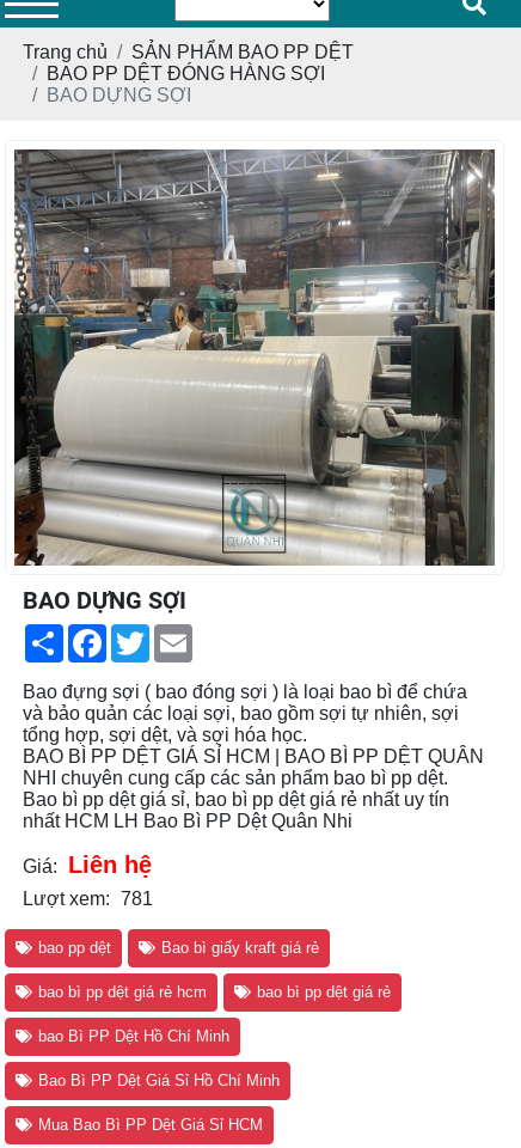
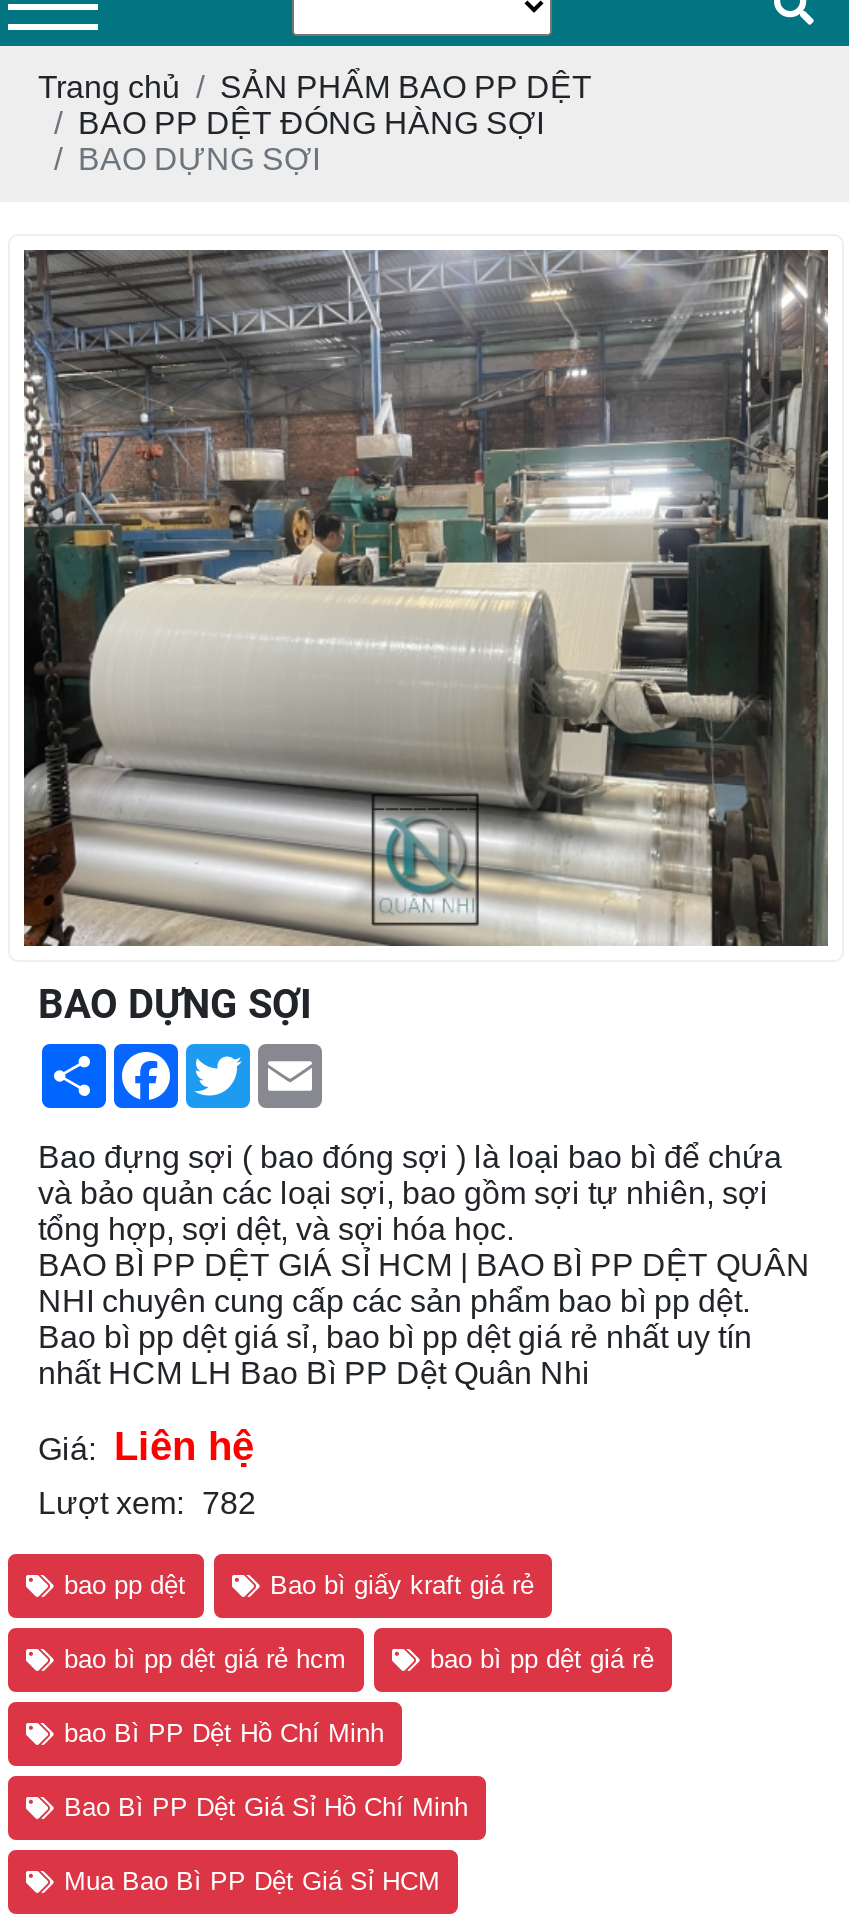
[23,888,153,909] Lượt xem: 781 -> [38,1486,256,1520] Lượt xem: 782

